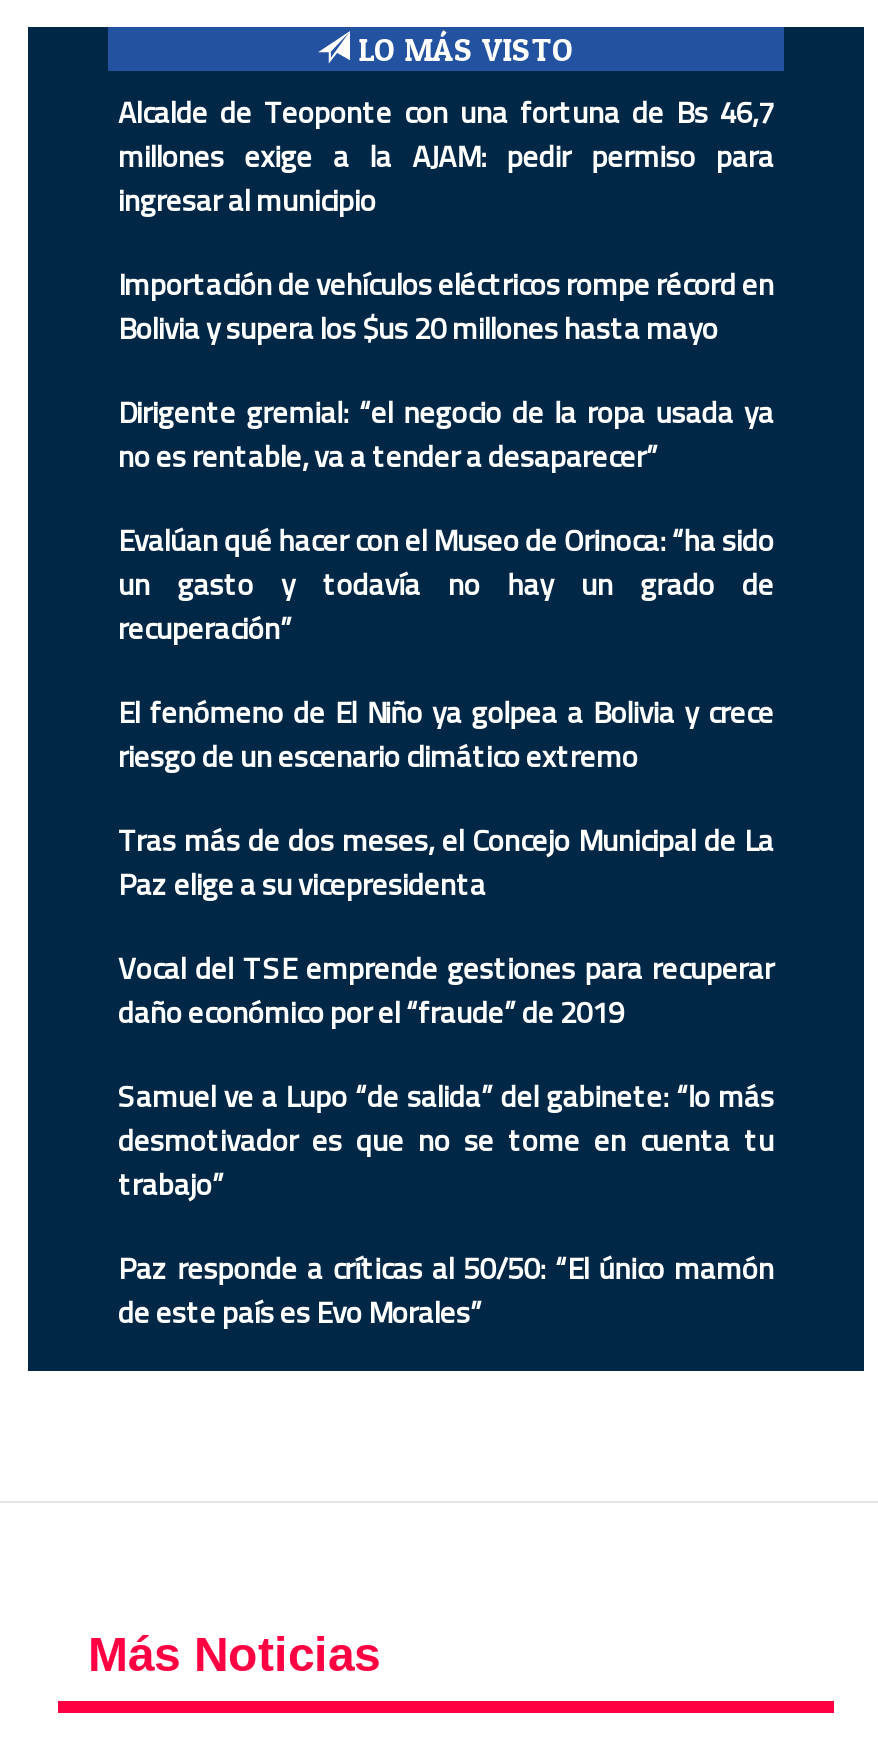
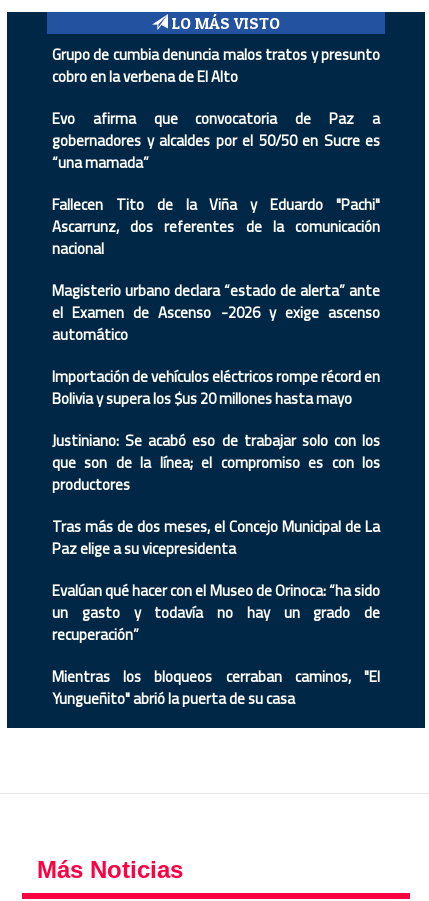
[118,83,774,229] Alcalde de Teoponte con una fortuna de Bs 46,7 | millones exige a la AJAM: pedir permiso para | ingresar al municipio -> [52,40,380,349] Grupo de cumbia denuncia malos tratos y presunto | cobro en la verbena de El Alto | Evo afirma que convocatoria de Paz a | gobernadores y alcaldes por el 50/50 en Sucre es | “una mamada” | Fallecen Tito de la Viña y Eduardo "Pachi" | Ascarrunz, dos referentes de la comunicación | nacional | Magisterio urbano declara “estado de alerta” ante | el Examen de Ascenso -2026 y exige ascenso | automático
moved [118,255,774,357] -> [52,362,380,413]: Importación de vehículos eléctricos rompe récord en | Bolivia y supera los $us 20 millones hasta mayo
[118,383,774,485] Dirigente gremial: “el negocio de la ropa usada ya | no es rentable, va a tender a desaparecer” -> [52,426,380,499] Justiniano: Se acabó eso de trabajar solo con los | que son de la línea; el compromiso es con los | productores
moved [118,511,774,613] -> [52,576,380,627]: Evalúan qué hacer con el Museo de Orinoca: “ha sido | un gasto y todavía no hay un grado de
[118,683,774,1341] El fenómeno de El Niño ya golpea a Bolivia y crece | riesgo de un escenario climático extremo | Vocal del TSE emprende gestiones para recuperar | daño económico por el “fraude” de 2019 | Samuel ve a Lupo “de salida” del gabinete: “lo más | desmotivador es que no se tome en cuenta tu | trabajo” | Paz responde a críticas al 50/50: “El único mamón | de este país es Evo Morales” -> [52,662,380,713] Mientras los bloqueos cerraban caminos, "El | Yungueñito" abrió la puerta de su casa
moved [118,811,774,913] -> [52,512,380,563]: Tras más de dos meses, el Concejo Municipal de La | Paz elige a su vicepresidenta

